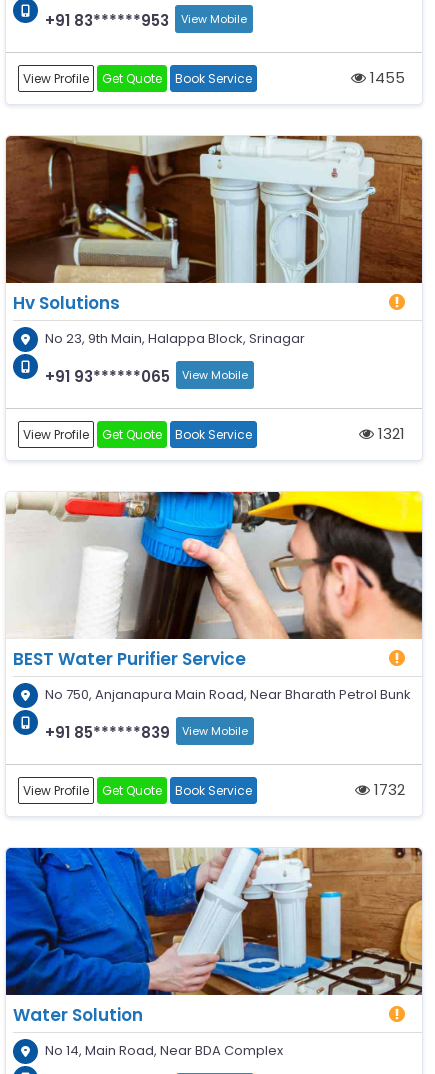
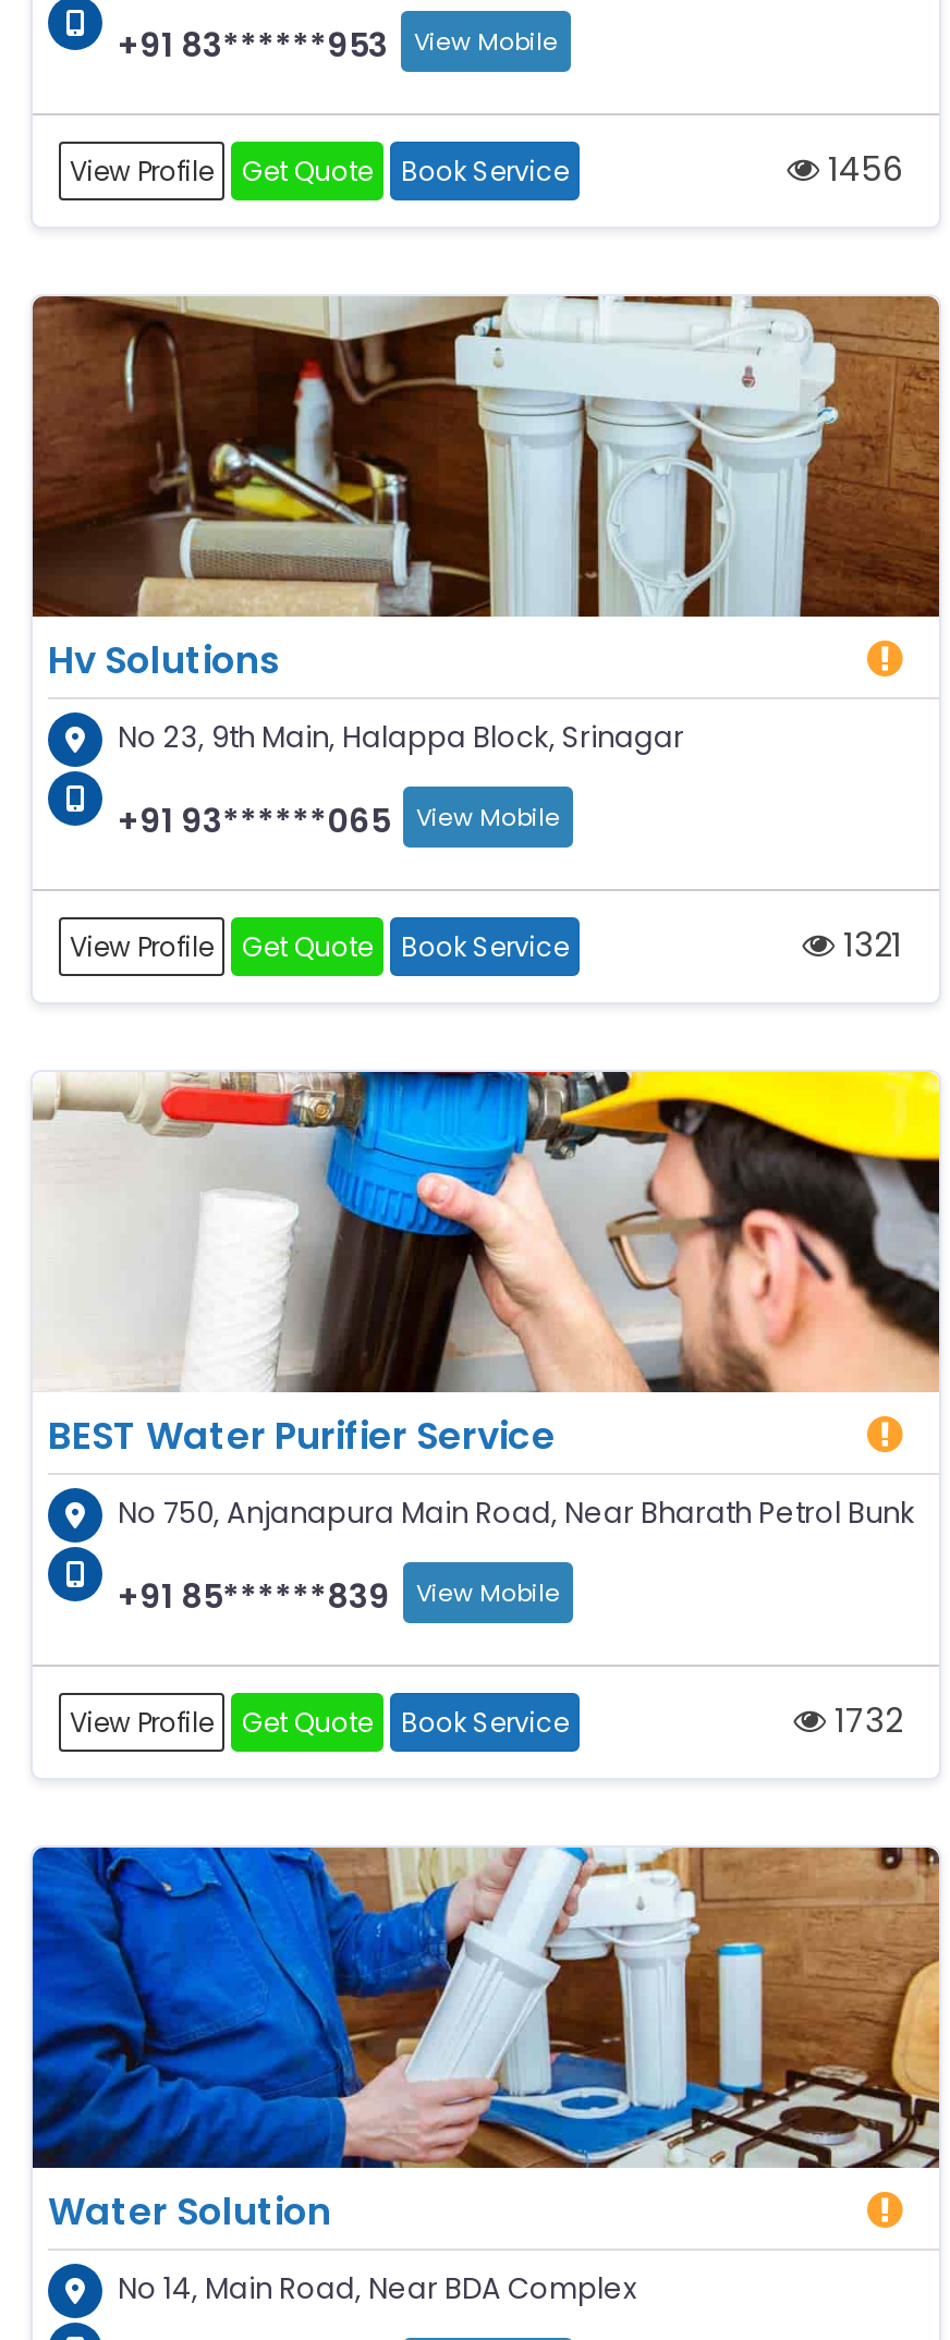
[366,67,405,88] 1455 -> [819,146,902,192] 1456

